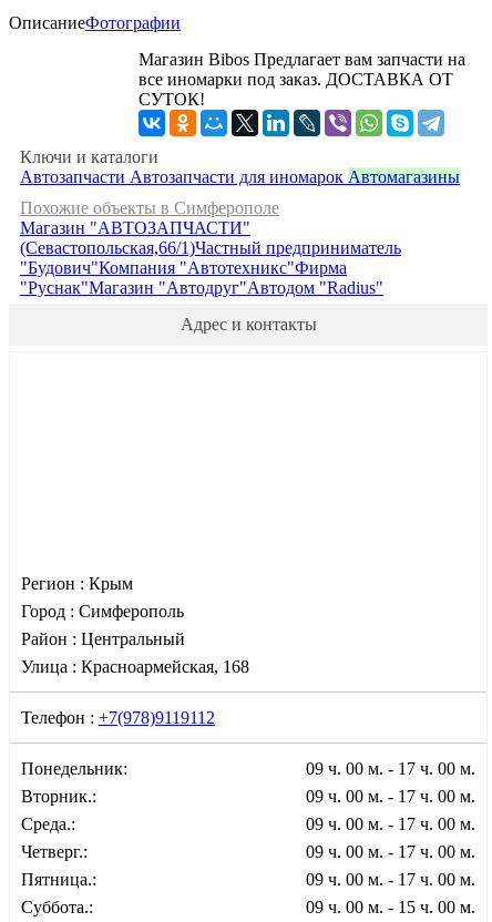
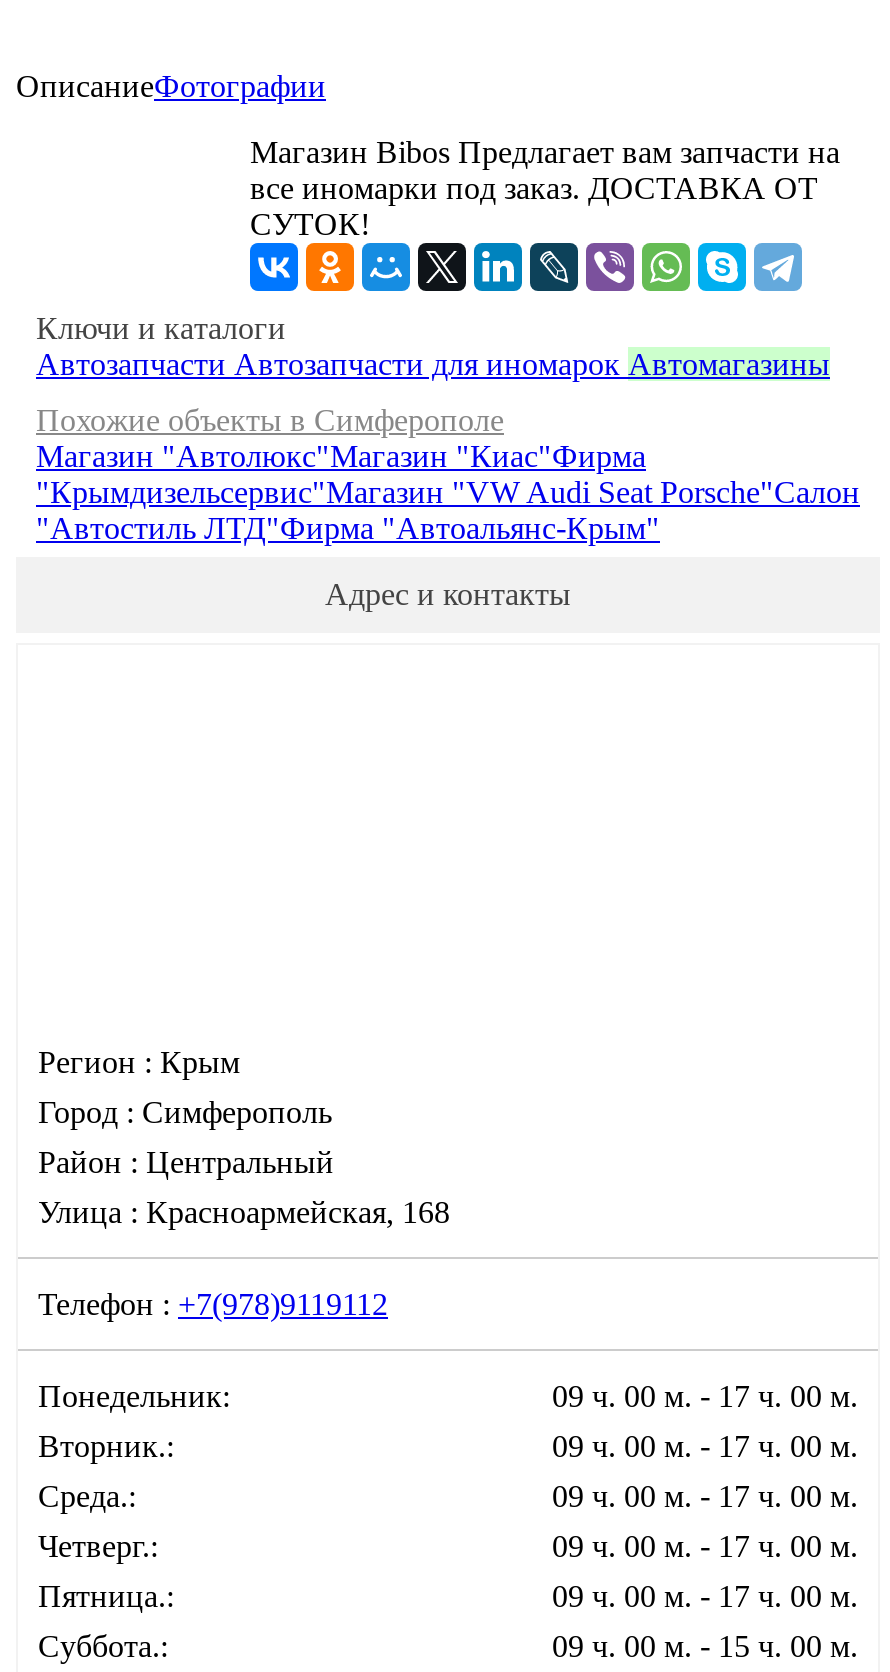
[20,218,401,297] Магазин "АВТОЗАПЧАСТИ" | (Севастопольская,66/1) Частный предприниматель | "Будович"Компания "Автотехникс"Фирма | "Руснак"Магазин "Автодруг"Автодом "Radius" -> [36,439,860,545] Магазин "Автолюкс"Магазин "Киас"Фирма | "Крымдизельсервис"Магазин "VW Audi Seat Porsche"Салон | "Автостиль ЛТД"Фирма "Автоальянс-Крым"

